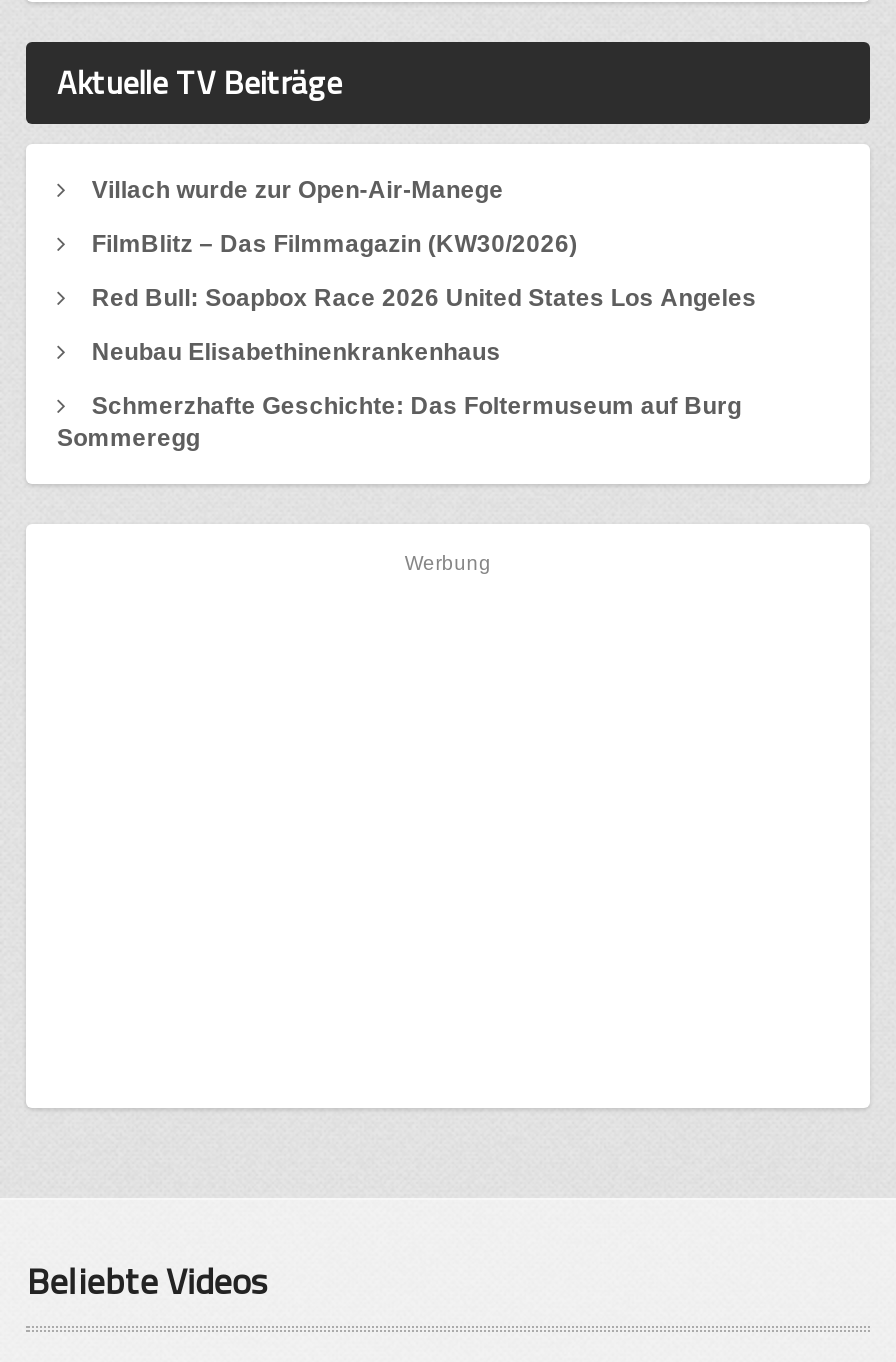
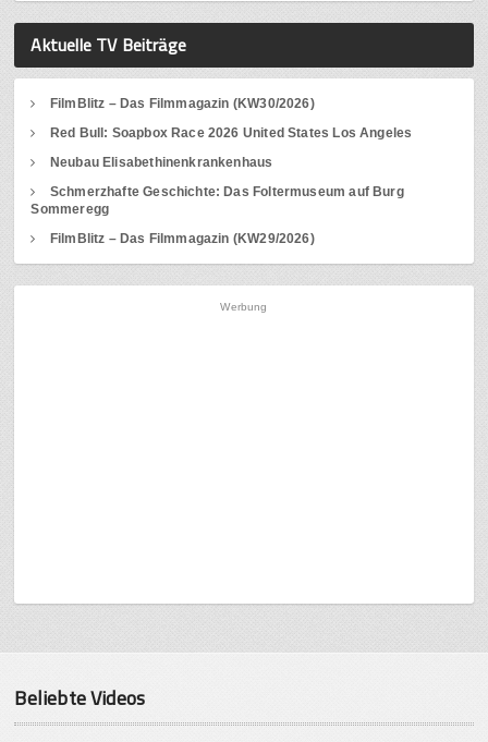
[92,177,504,205] Villach wurde zur Open-Air-Manege -> none
moved [57,231,757,453] -> [31,96,412,217]: FilmBlitz – Das Filmmagazin (KW30/2026) | Red Bull: Soapbox Race 2026 United States Los Angeles | Neubau Elisabethinenkrankenhaus | Schmerzhafte Geschichte: Das Foltermuseum auf Burg | Sommeregg
none -> [50,232,315,247] FilmBlitz – Das Filmmagazin (KW29/2026)

